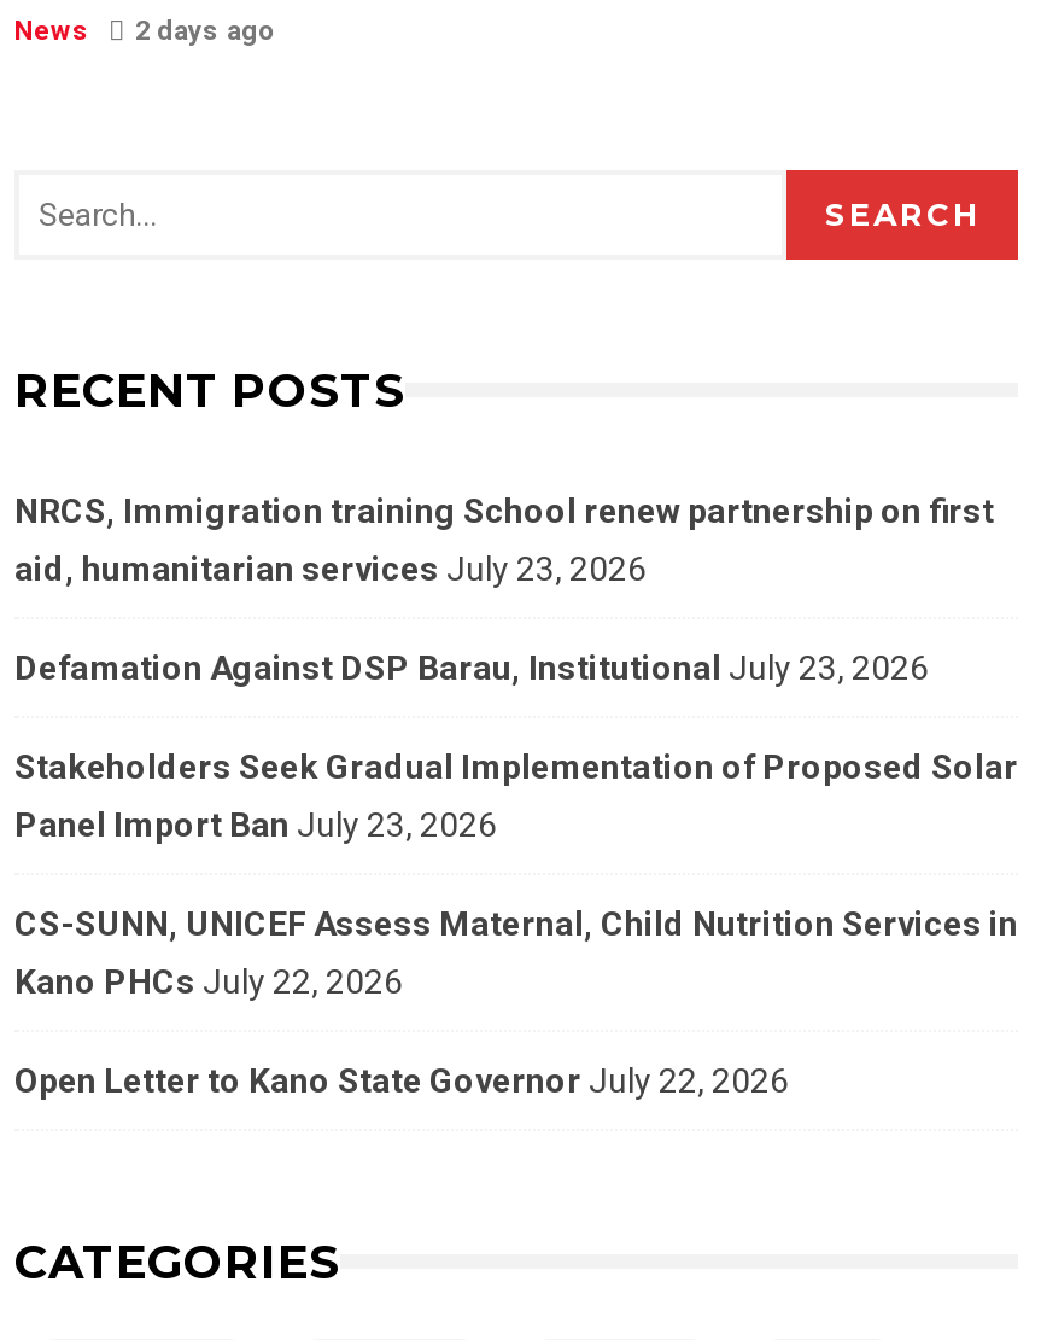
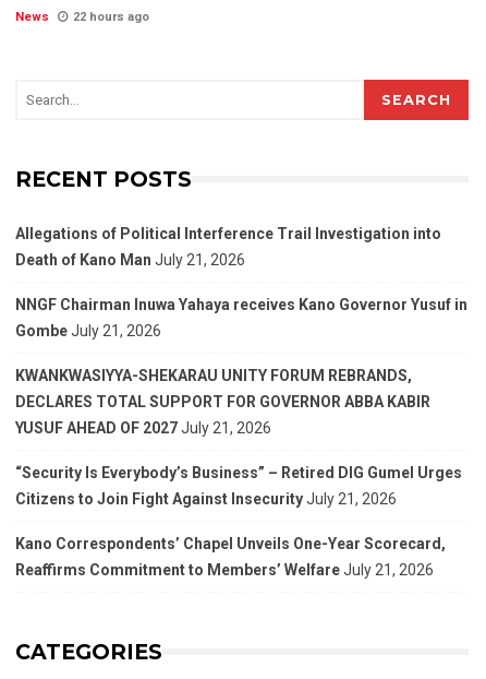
[14,17,275,48] News 2 days ago -> [15,10,149,24] News 22 hours ago
[14,493,1018,1101] NRCS, Immigration training School renew partnership on first | aid, humanitarian services July 23, 2026 | Defamation Against DSP Barau, Institutional July 23, 2026 | Stakeholders Seek Gradual Implementation of Proposed Solar | Panel Import Ban July 23, 2026 | CS-SUNN, UNICEF Assess Maternal, Child Nutrition Services in | Kano PHCs July 22, 2026 | Open Letter to Kano State Governor July 22, 2026 -> [15,225,467,579] Allegations of Political Interference Trail Investigation into | Death of Kano Man July 21, 2026 | NNGF Chairman Inuwa Yahaya receives Kano Governor Yusuf in | Gombe July 21, 2026 | KWANKWASIYYA-SHEKARAU UNITY FORUM REBRANDS, | DECLARES TOTAL SUPPORT FOR GOVERNOR ABBA KABIR | YUSUF AHEAD OF 2027 July 21, 2026 | “Security Is Everybody’s Business” – Retired DIG Gumel Urges | Citizens to Join Fight Against Insecurity July 21, 2026 | Kano Correspondents’ Chapel Unveils One-Year Scorecard, | Reaffirms Commitment to Members’ Welfare July 21, 2026

